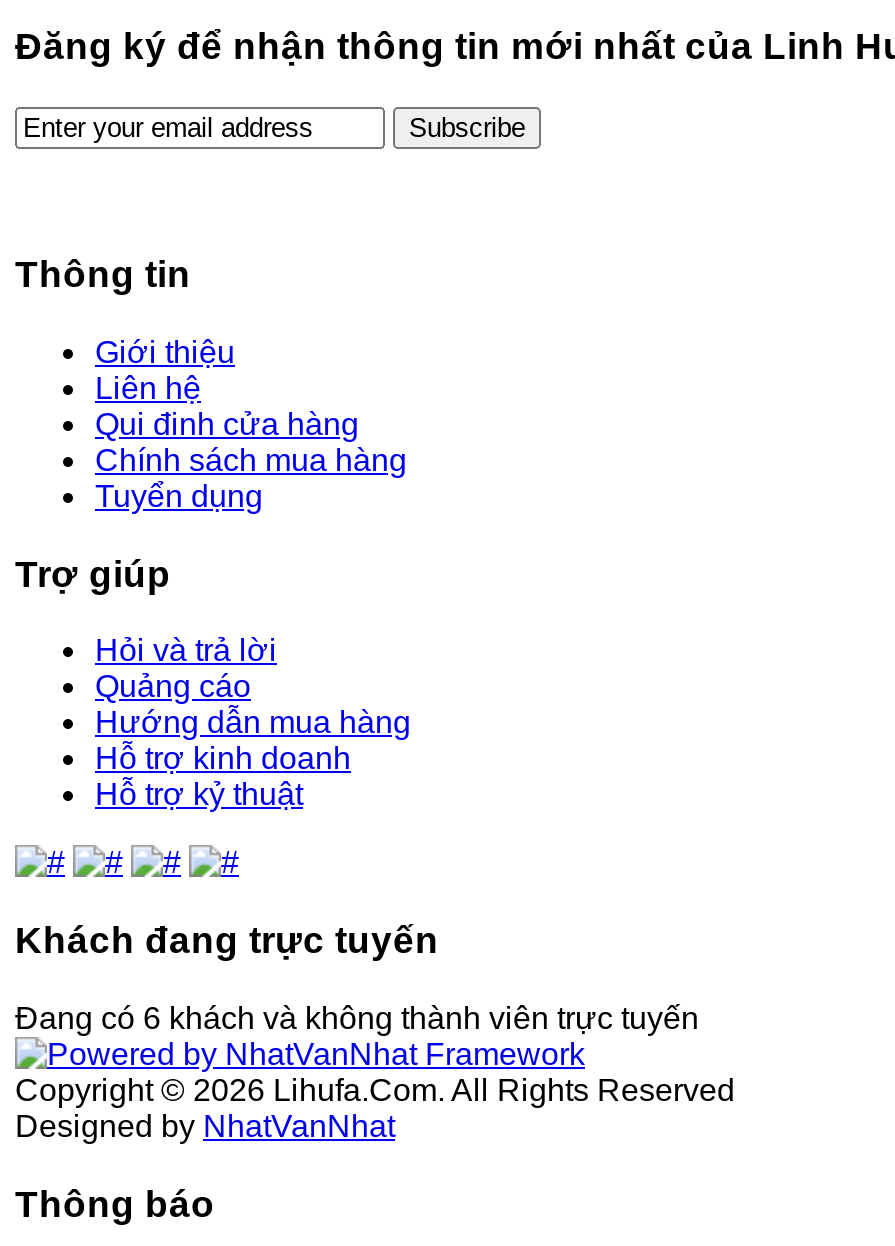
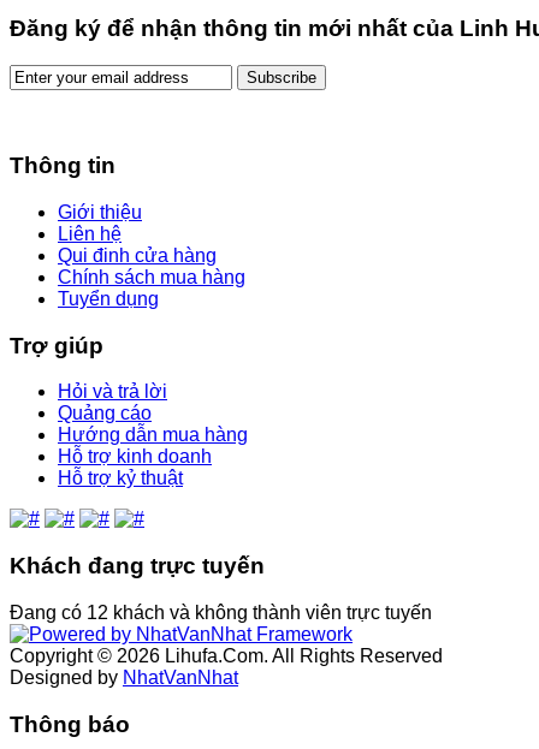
[15,1001,699,1035] Ðang có 6 khách và không thành viên trực tuyến -> [10,602,432,623] Ðang có 12 khách và không thành viên trực tuyến

